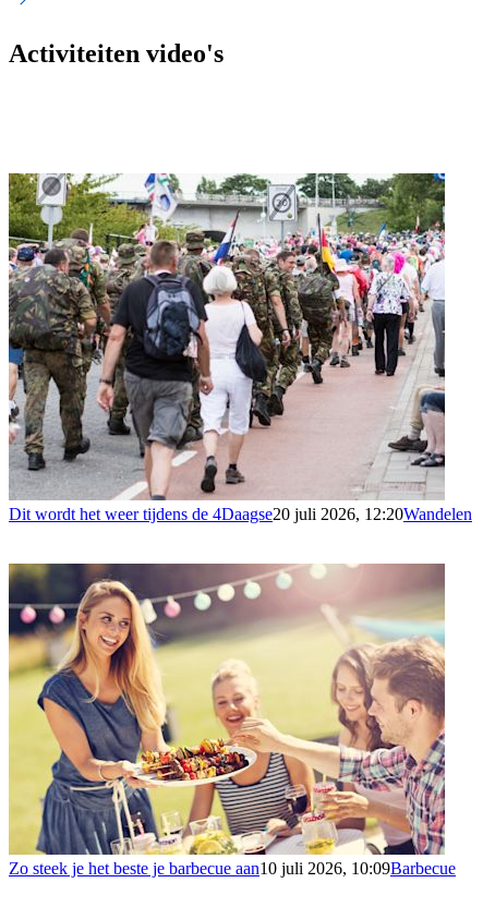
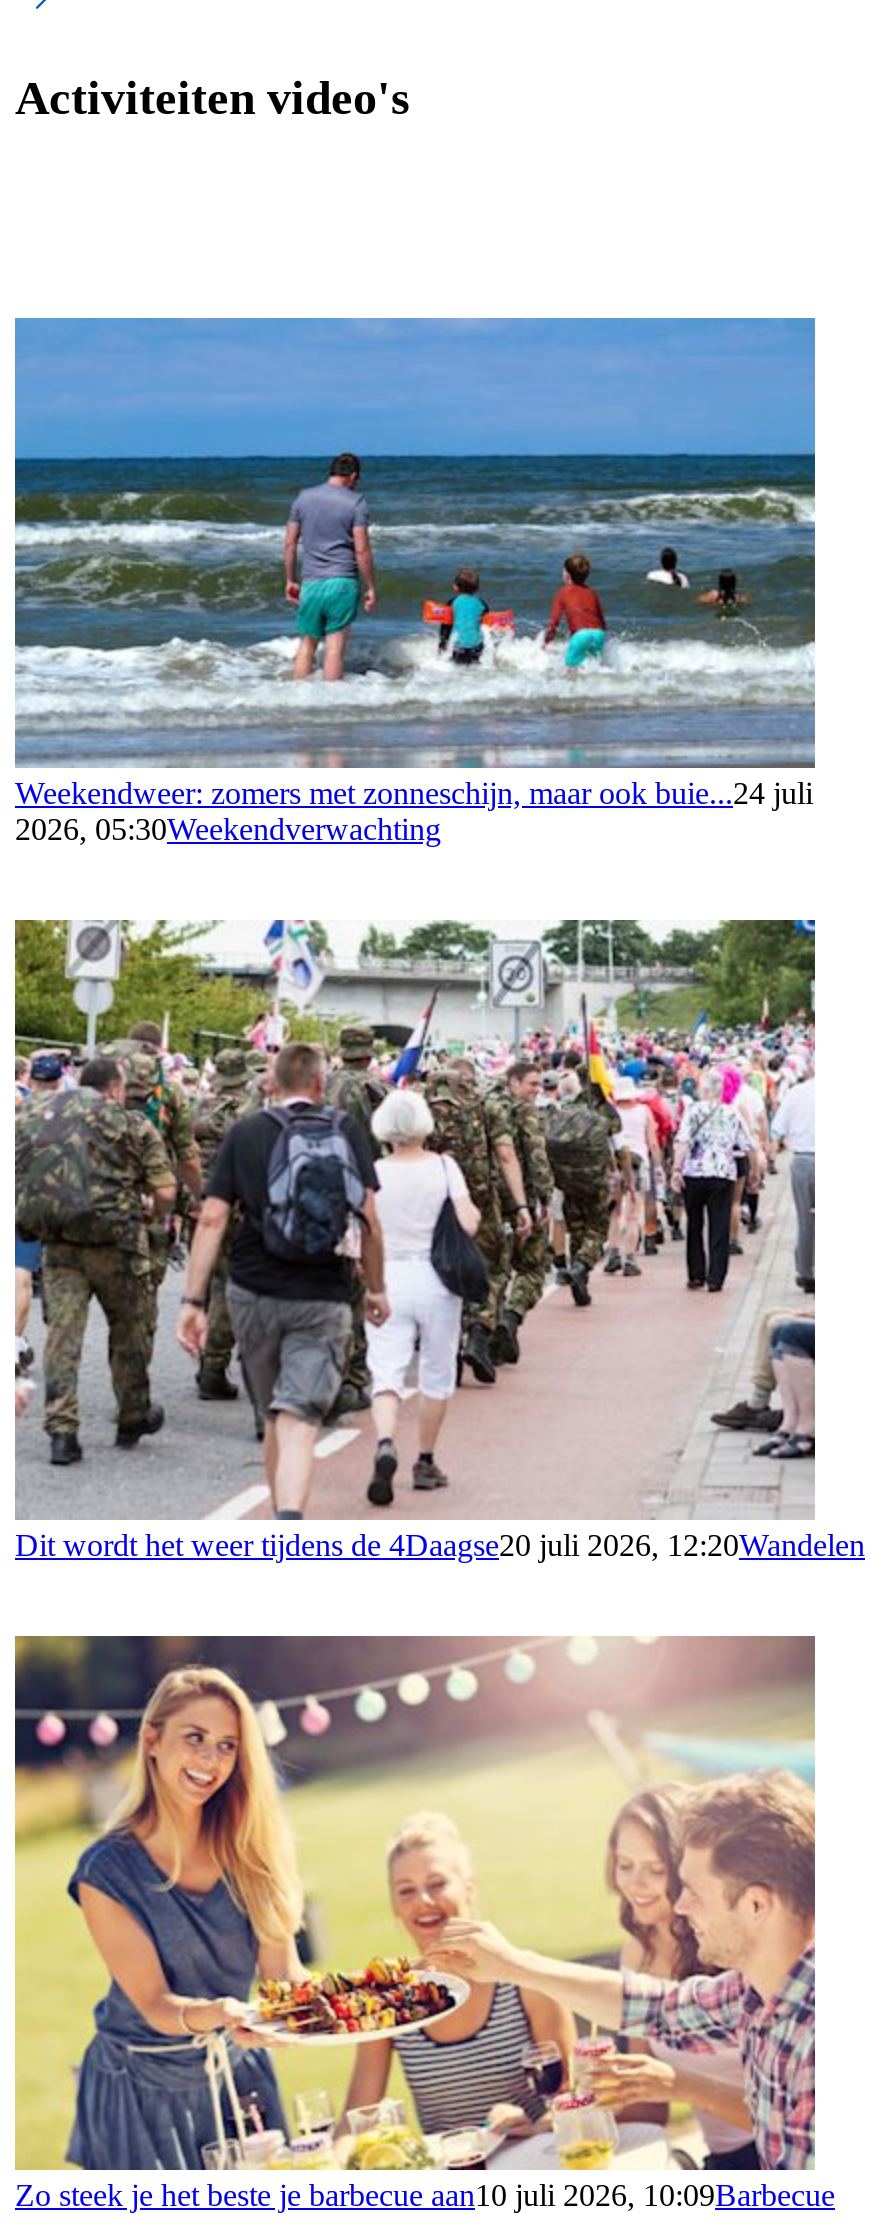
none -> [13,316,817,845] [image] | Weekendweer: zomers met zonneschijn, maar ook buie...24 juli | 2026, 05:30Weekendverwachting

